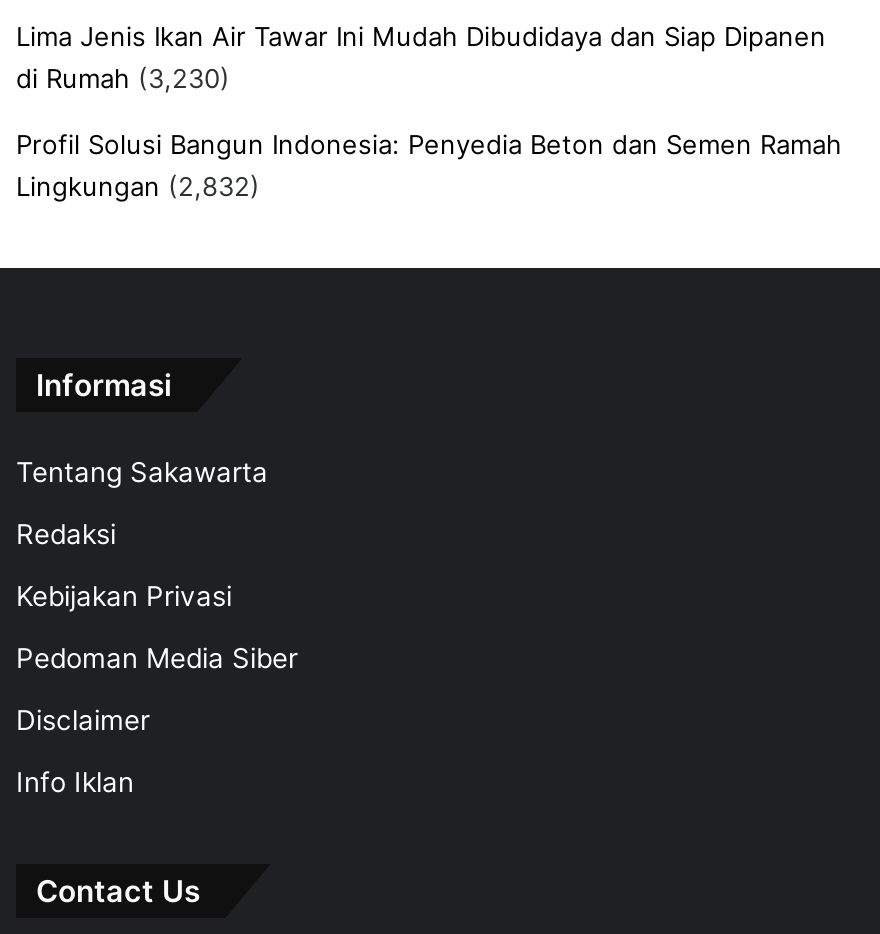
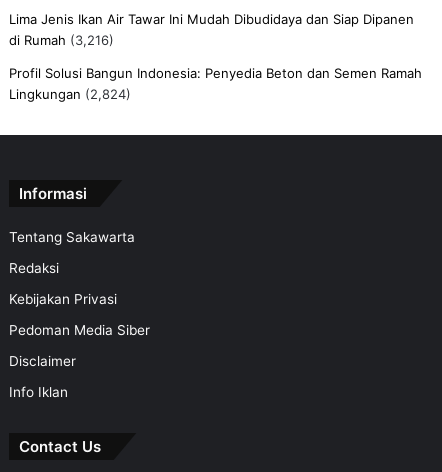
[16,62,230,94] di Rumah (3,230) -> [9,32,114,48] di Rumah (3,216)
[16,170,260,202] Lingkungan (2,832) -> [9,86,131,102] Lingkungan (2,824)

